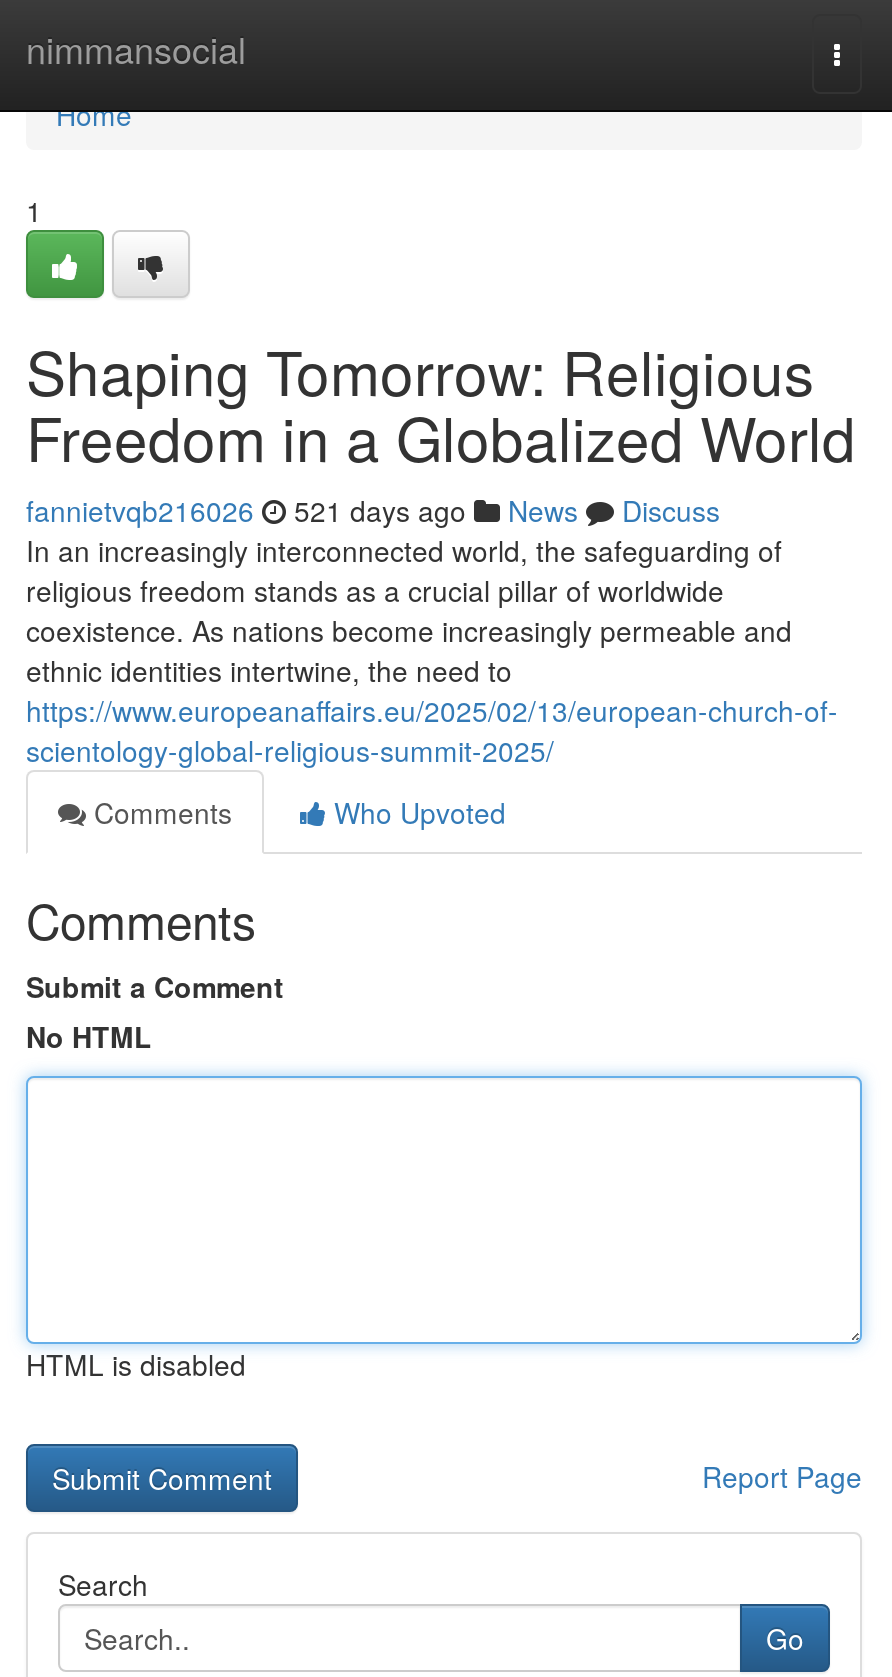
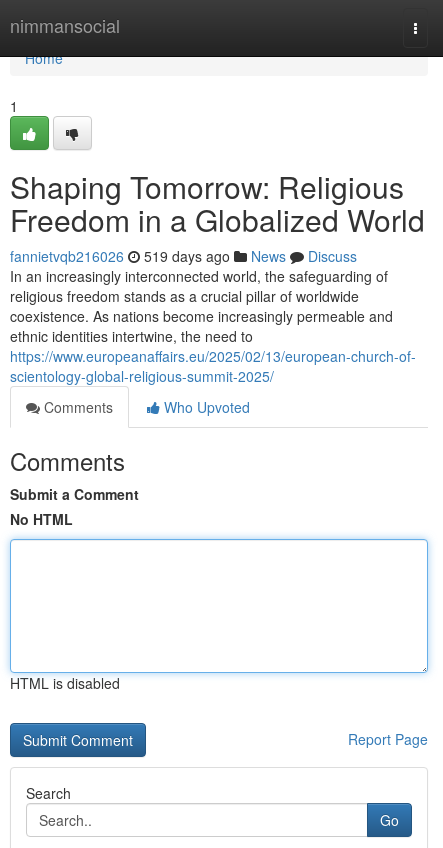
[26,490,720,530] fannietvqb216026 521 days ago News Discuss -> [10,246,357,266] fannietvqb216026 519 days ago News Discuss

